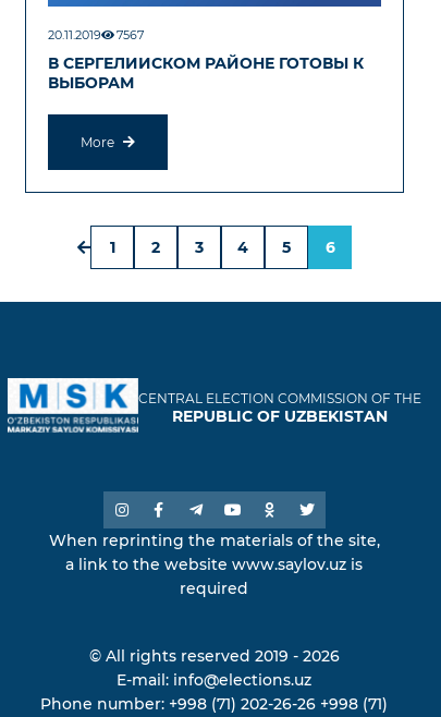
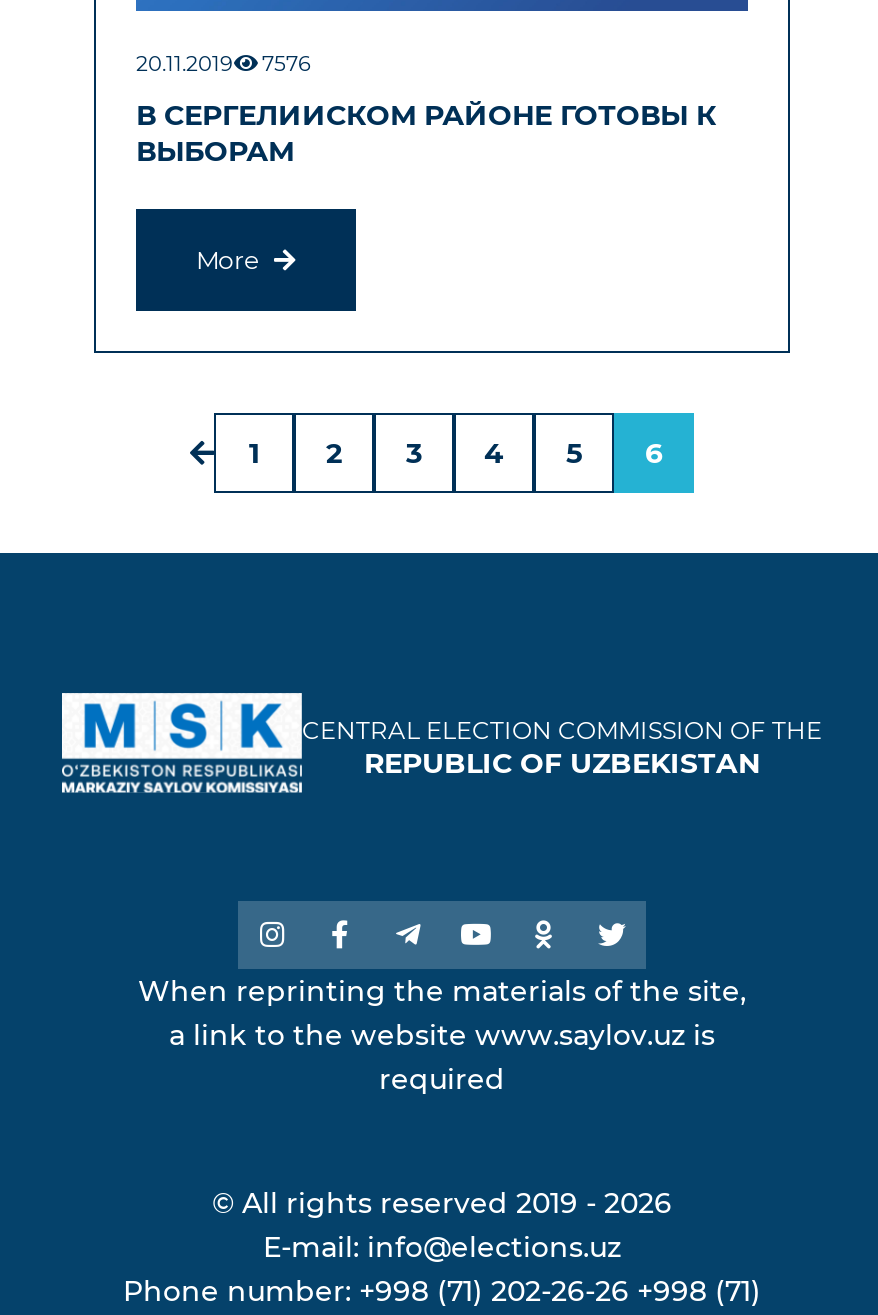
[48,28,144,42] 20.11.2019 7567 -> [136,51,312,77] 20.11.2019 7576

